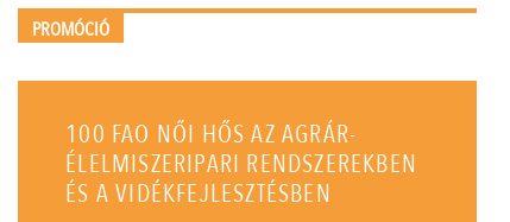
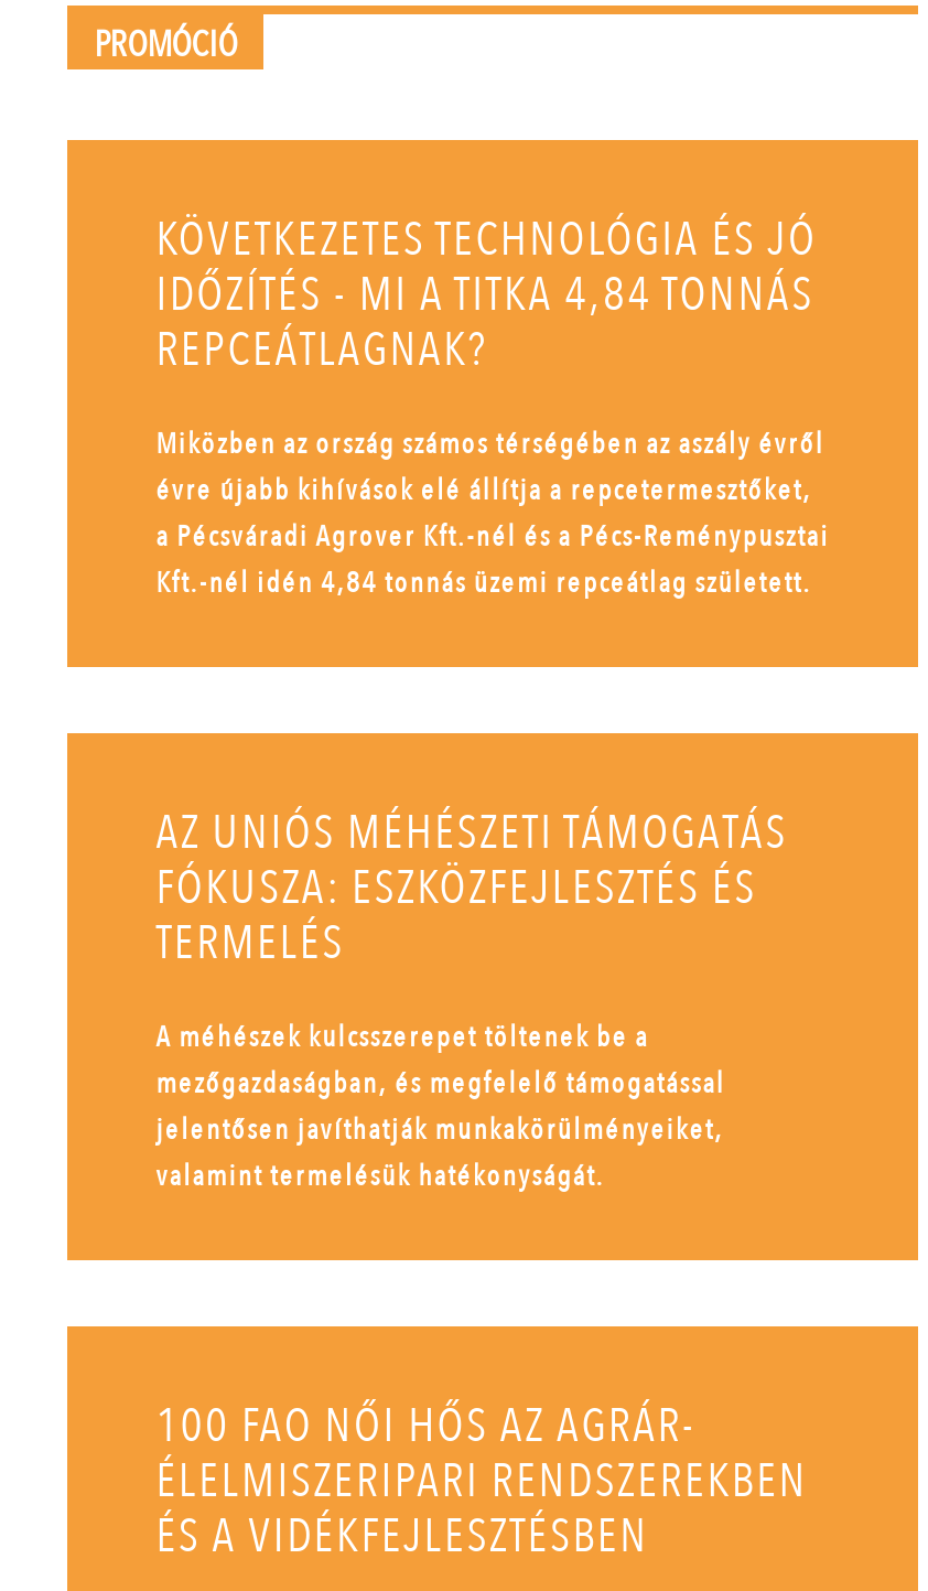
none -> [156,209,829,603] KÖVETKEZETES TECHNOLÓGIA ÉS JÓ | IDŐZÍTÉS - MI A TITKA 4,84 TONNÁS | REPCEÁTLAGNAK? | Miközben az ország számos térségében az aszály évről | évre újabb kihívások elé állítja a repcetermesztőket, | a Pécsváradi Agrover Kft.-nél és a Pécs-Reménypusztai | Kft.-nél idén 4,84 tonnás üzemi repceátlag született.
none -> [156,802,788,1197] AZ UNIÓS MÉHÉSZETI TÁMOGATÁS | FÓKUSZA: ESZKÖZFEJLESZTÉS ÉS | TERMELÉS | A méhészek kulcsszerepet töltenek be a | mezőgazdaságban, és megfelelő támogatással | jelentősen javíthatják munkakörülményeiket, | valamint termelésük hatékonyságát.

